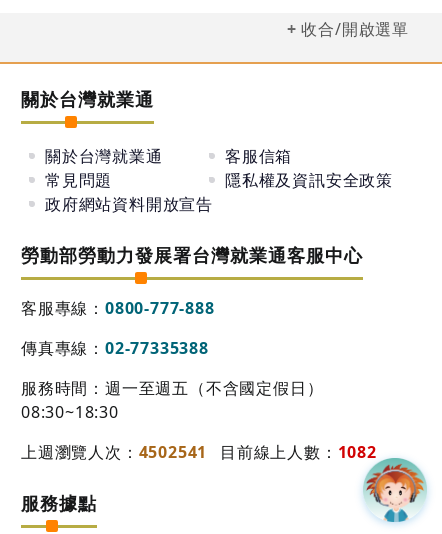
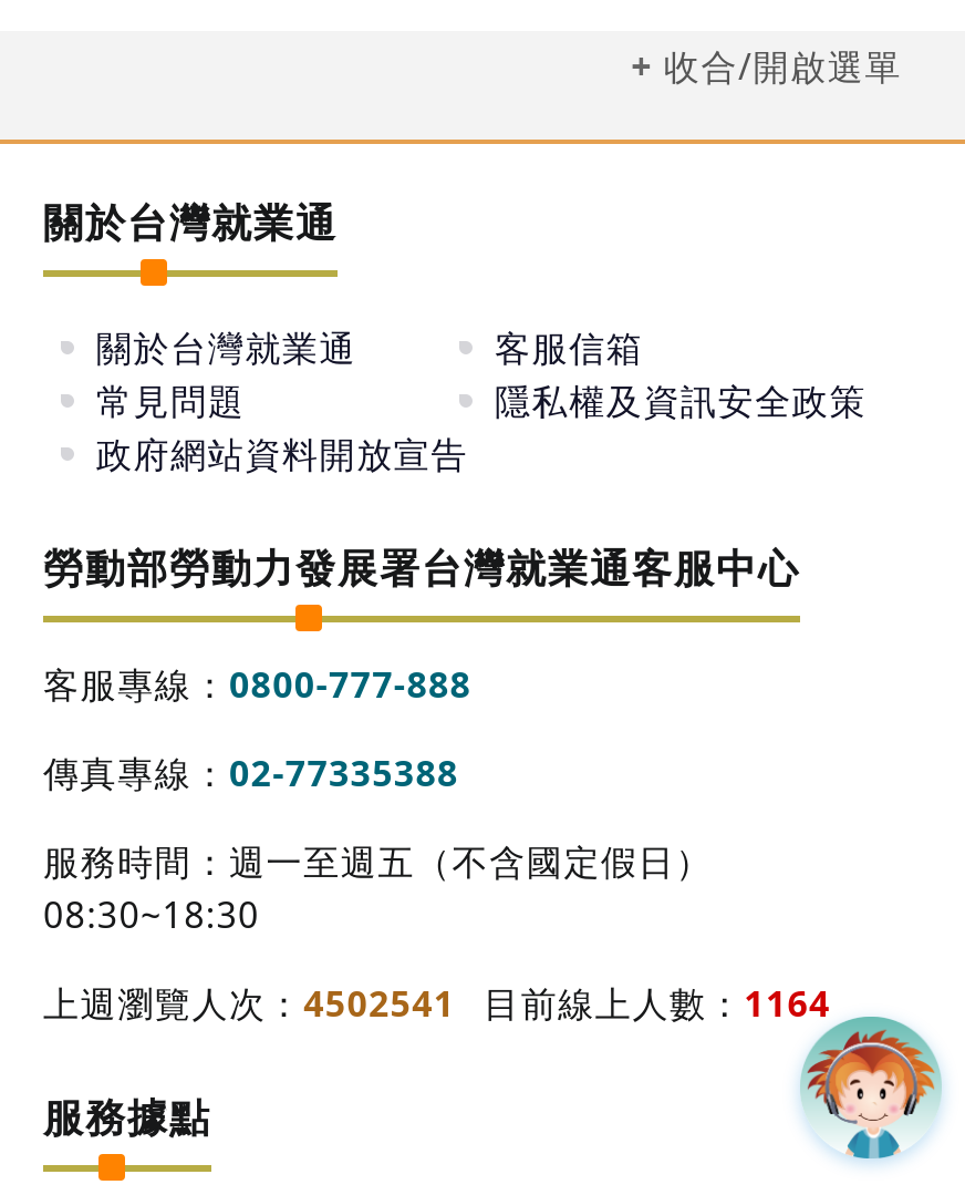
[21,441,377,463] 上週瀏覽人次：4502541 目前線上人數：1082 -> [43,978,831,1027] 上週瀏覽人次：4502541 目前線上人數：1164

